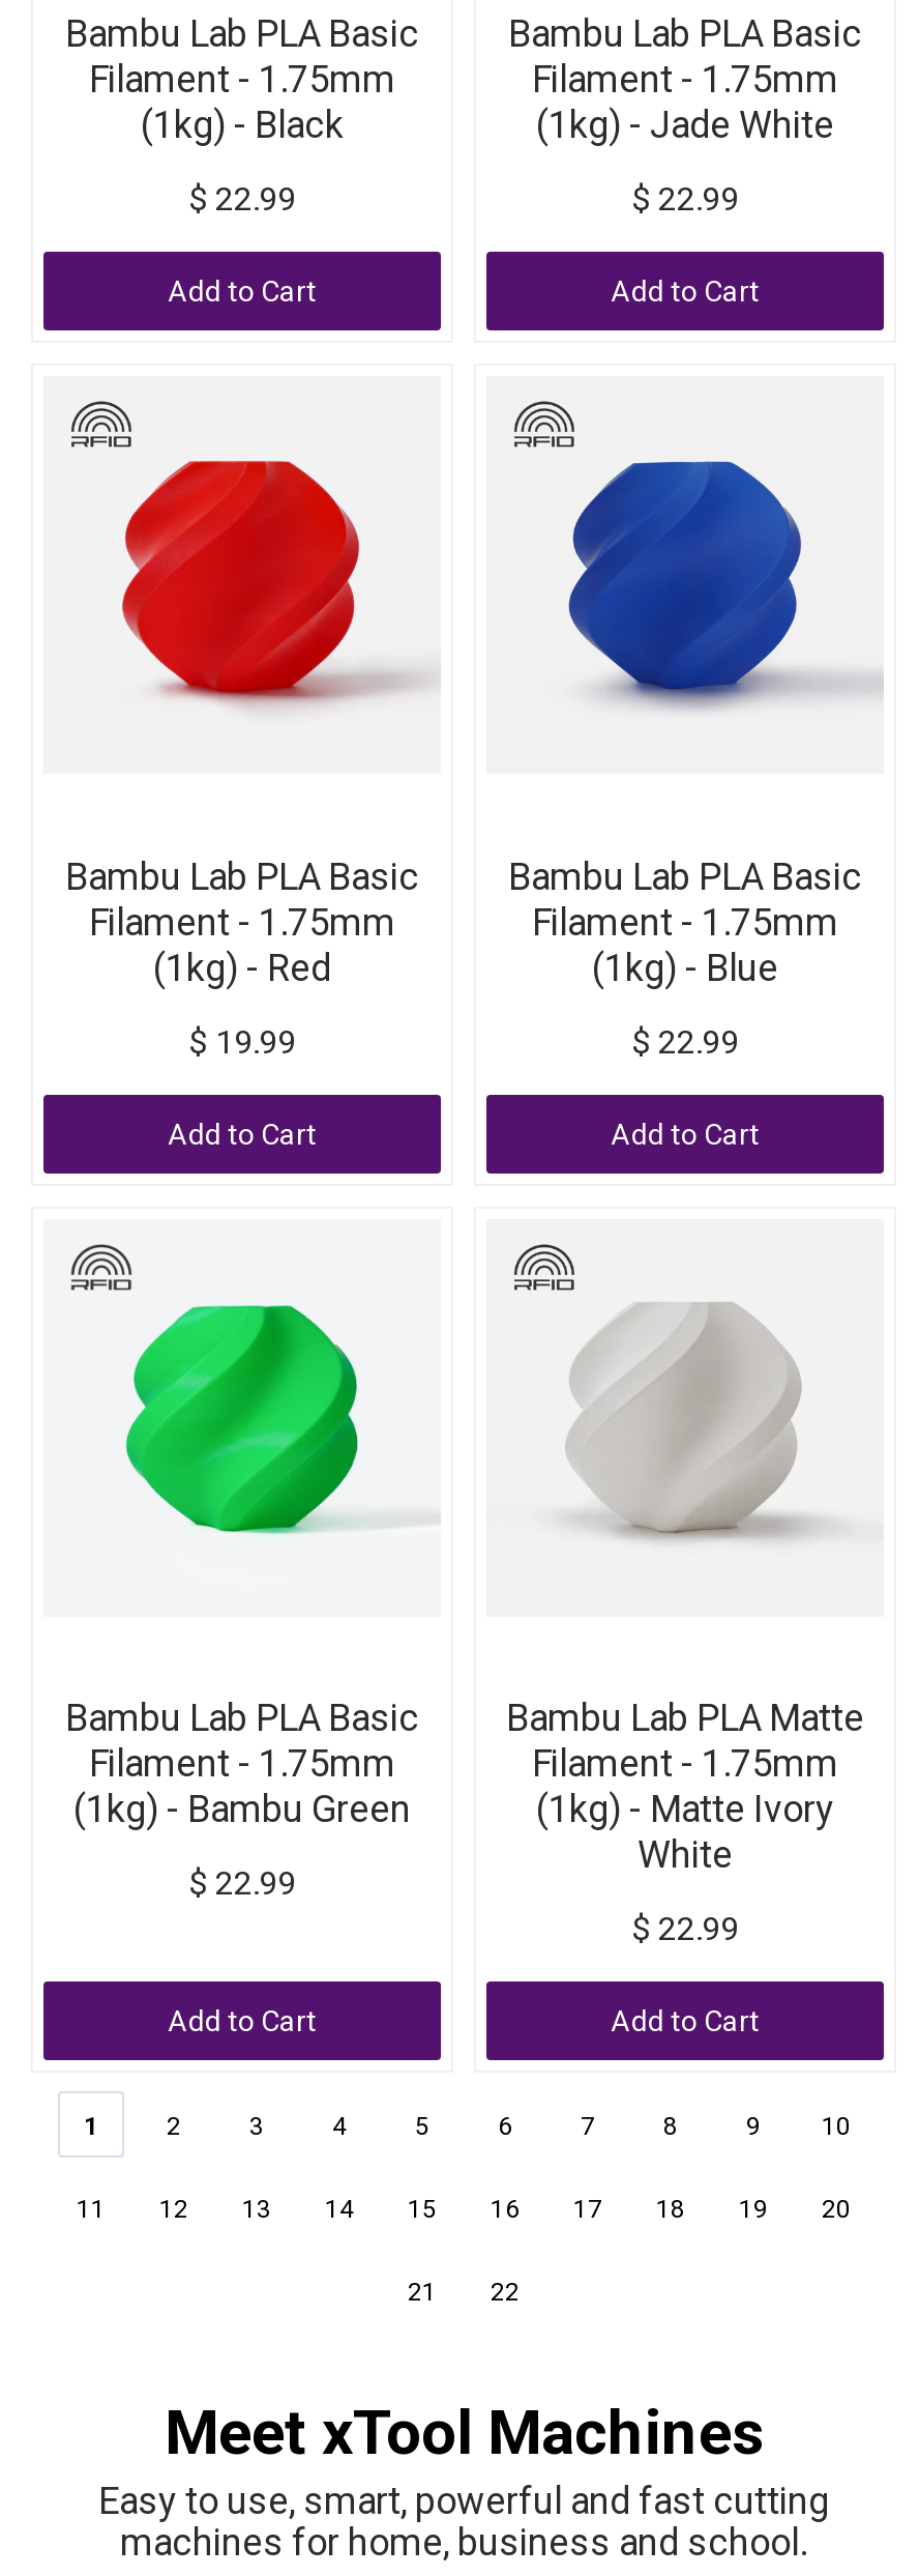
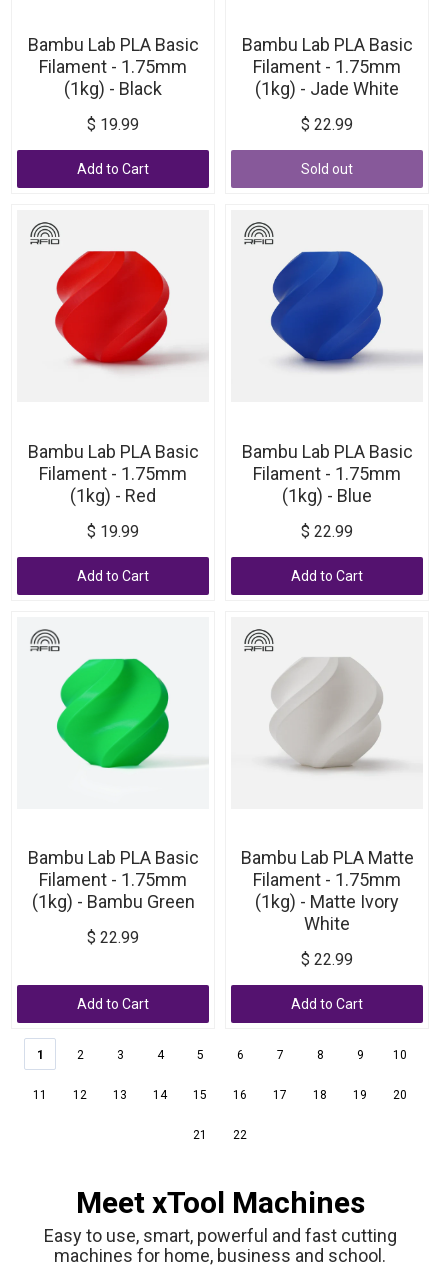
[188,179,296,218] $ 22.99 -> [87,115,139,134] $ 19.99
[611,274,760,307] Add to Cart -> [301,161,353,177] Sold out

